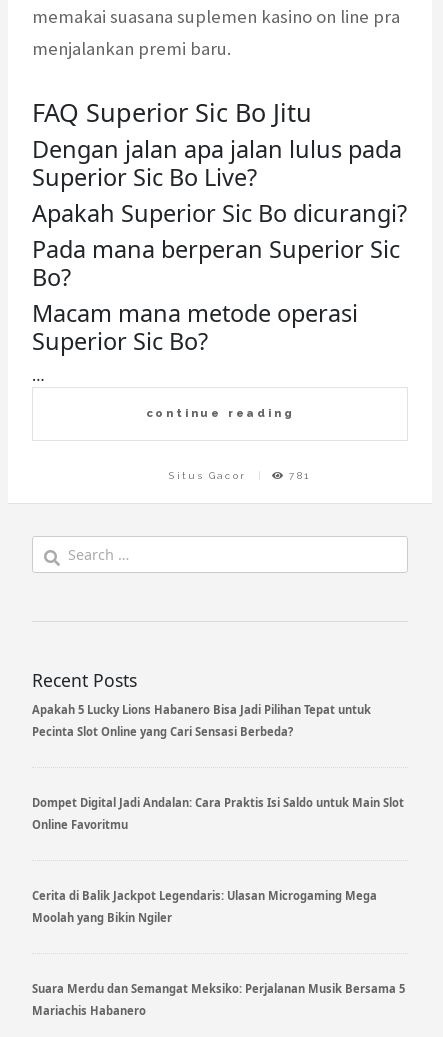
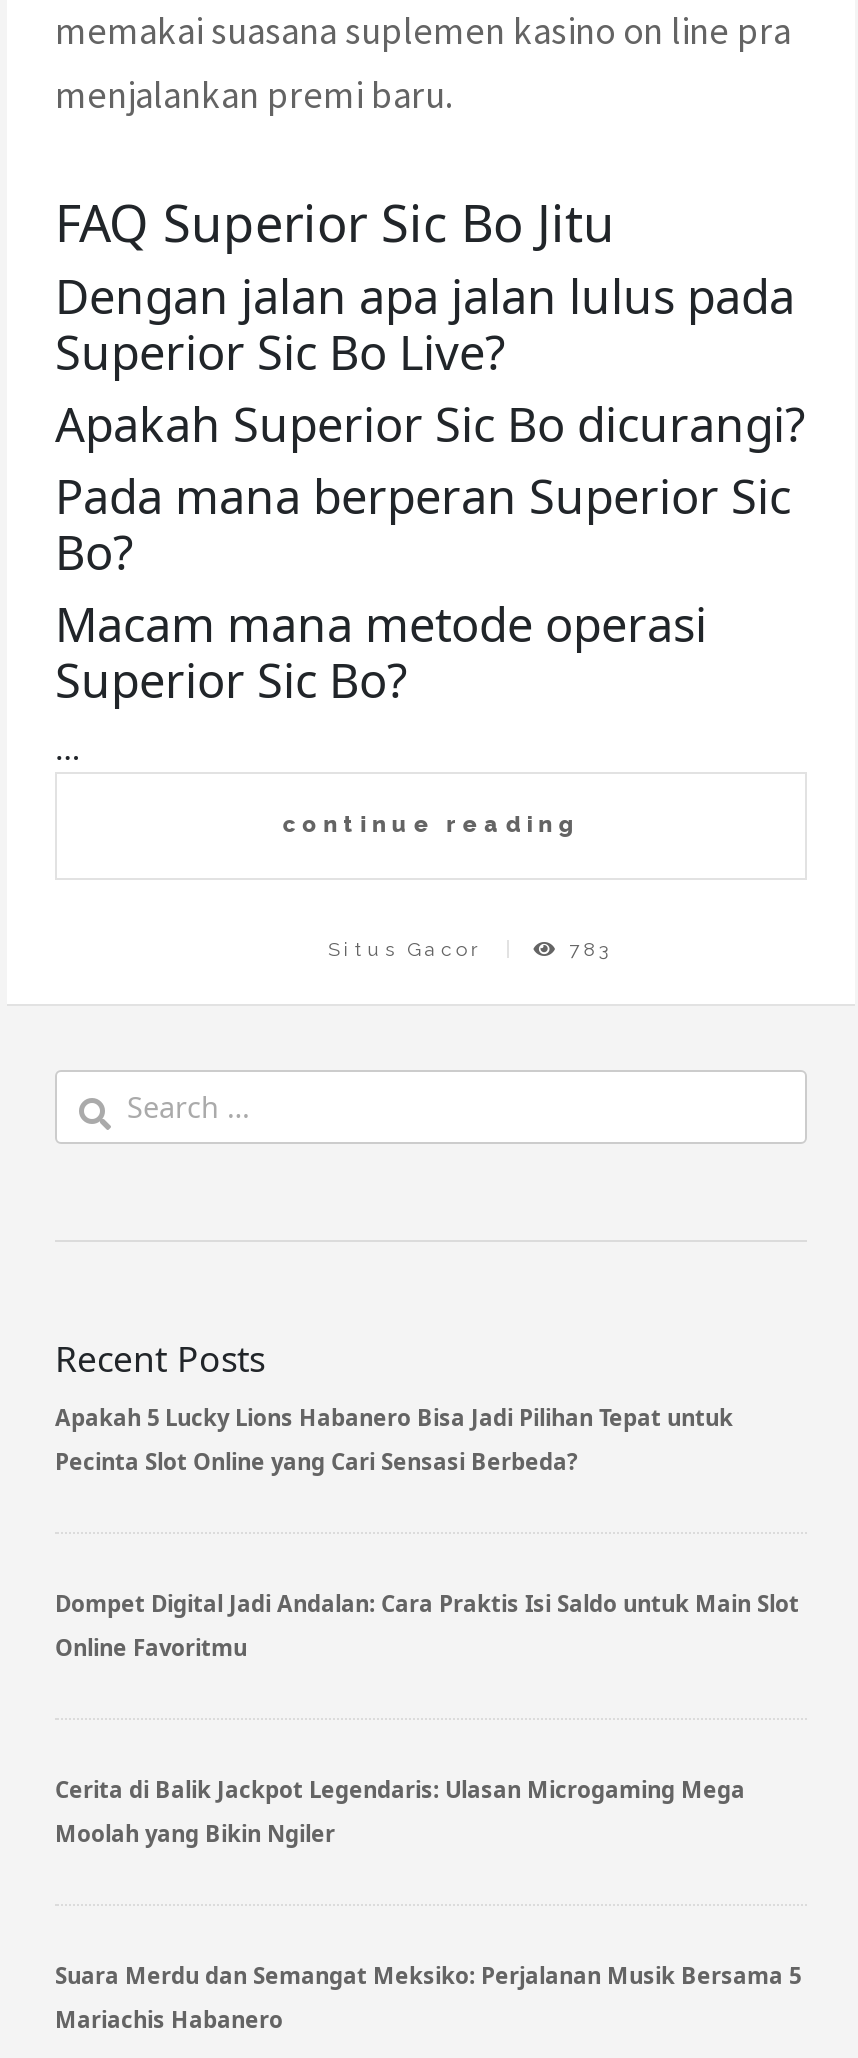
[285,470,311,481] 781 -> [560,938,613,960] 783

